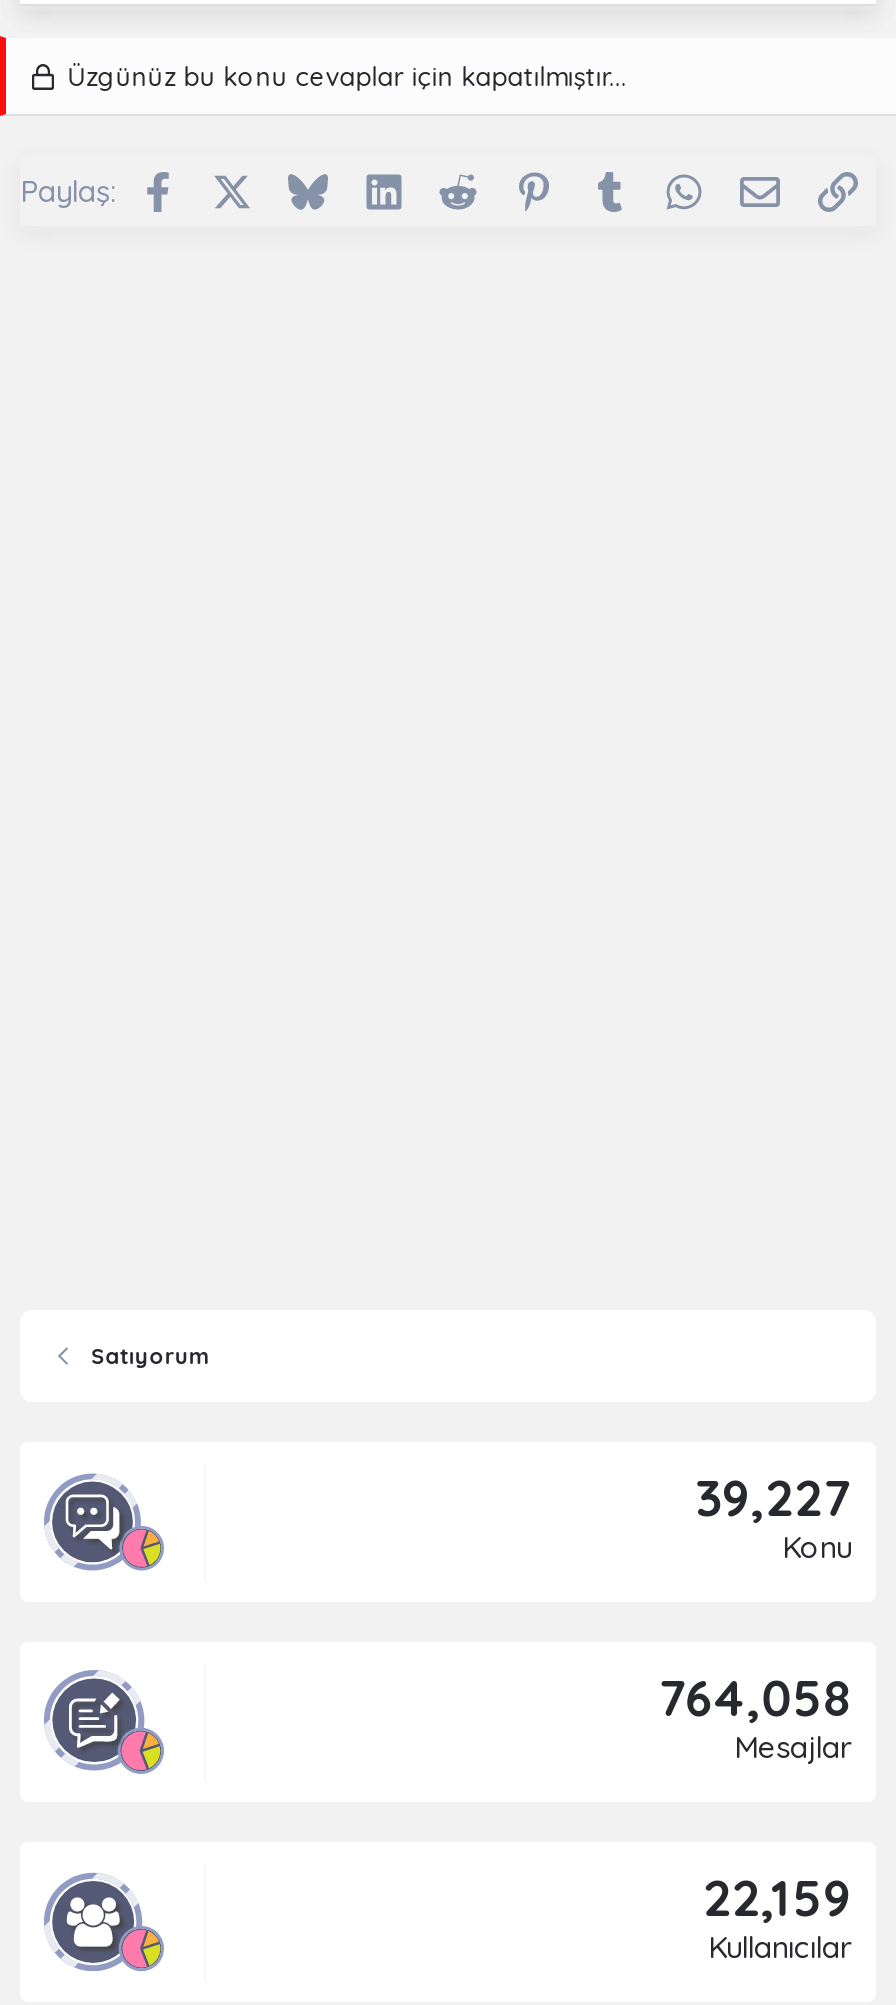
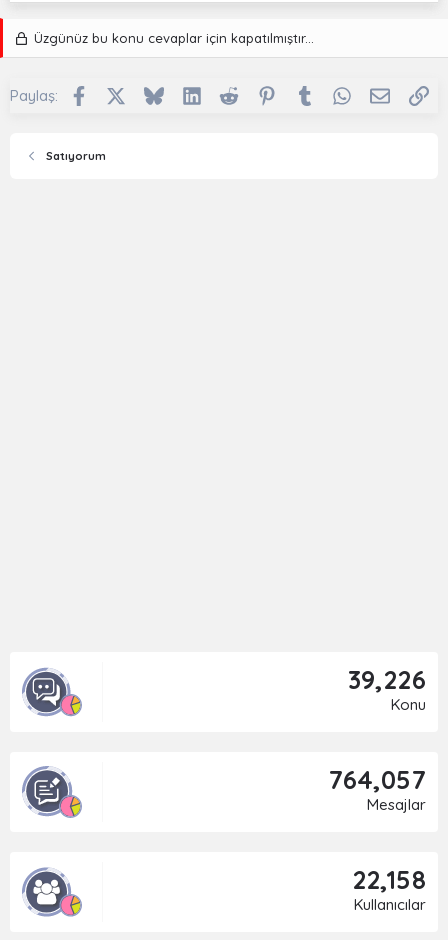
moved [91,1342,211,1370] -> [46,149,106,163]: Satıyorum
[695,1466,852,1528] 39,227 -> [348,664,426,695] 39,226
[658,1666,852,1728] 764,058 -> [329,764,426,795] 764,057
[703,1866,852,1928] 22,159 -> [352,864,426,895] 22,158

